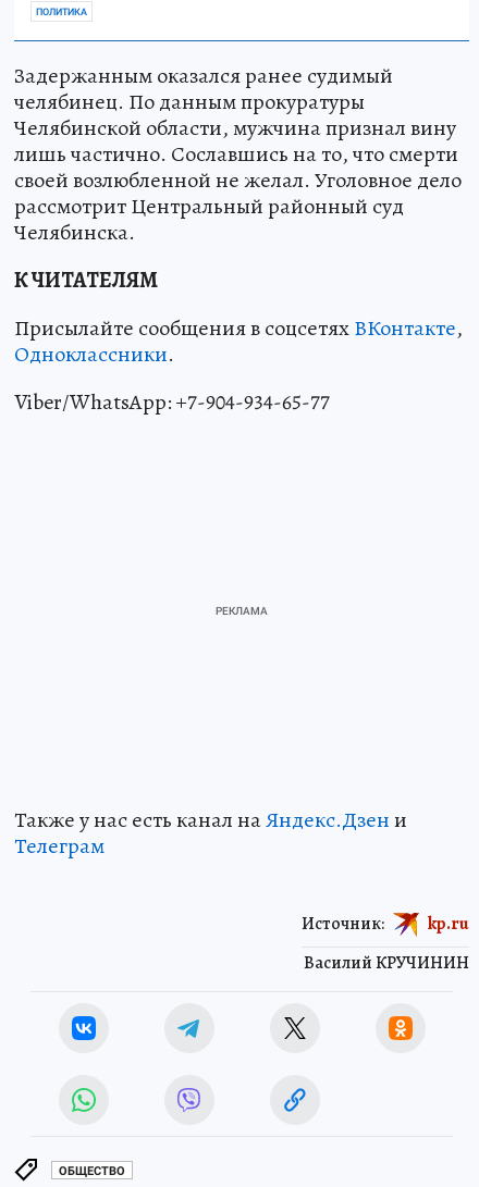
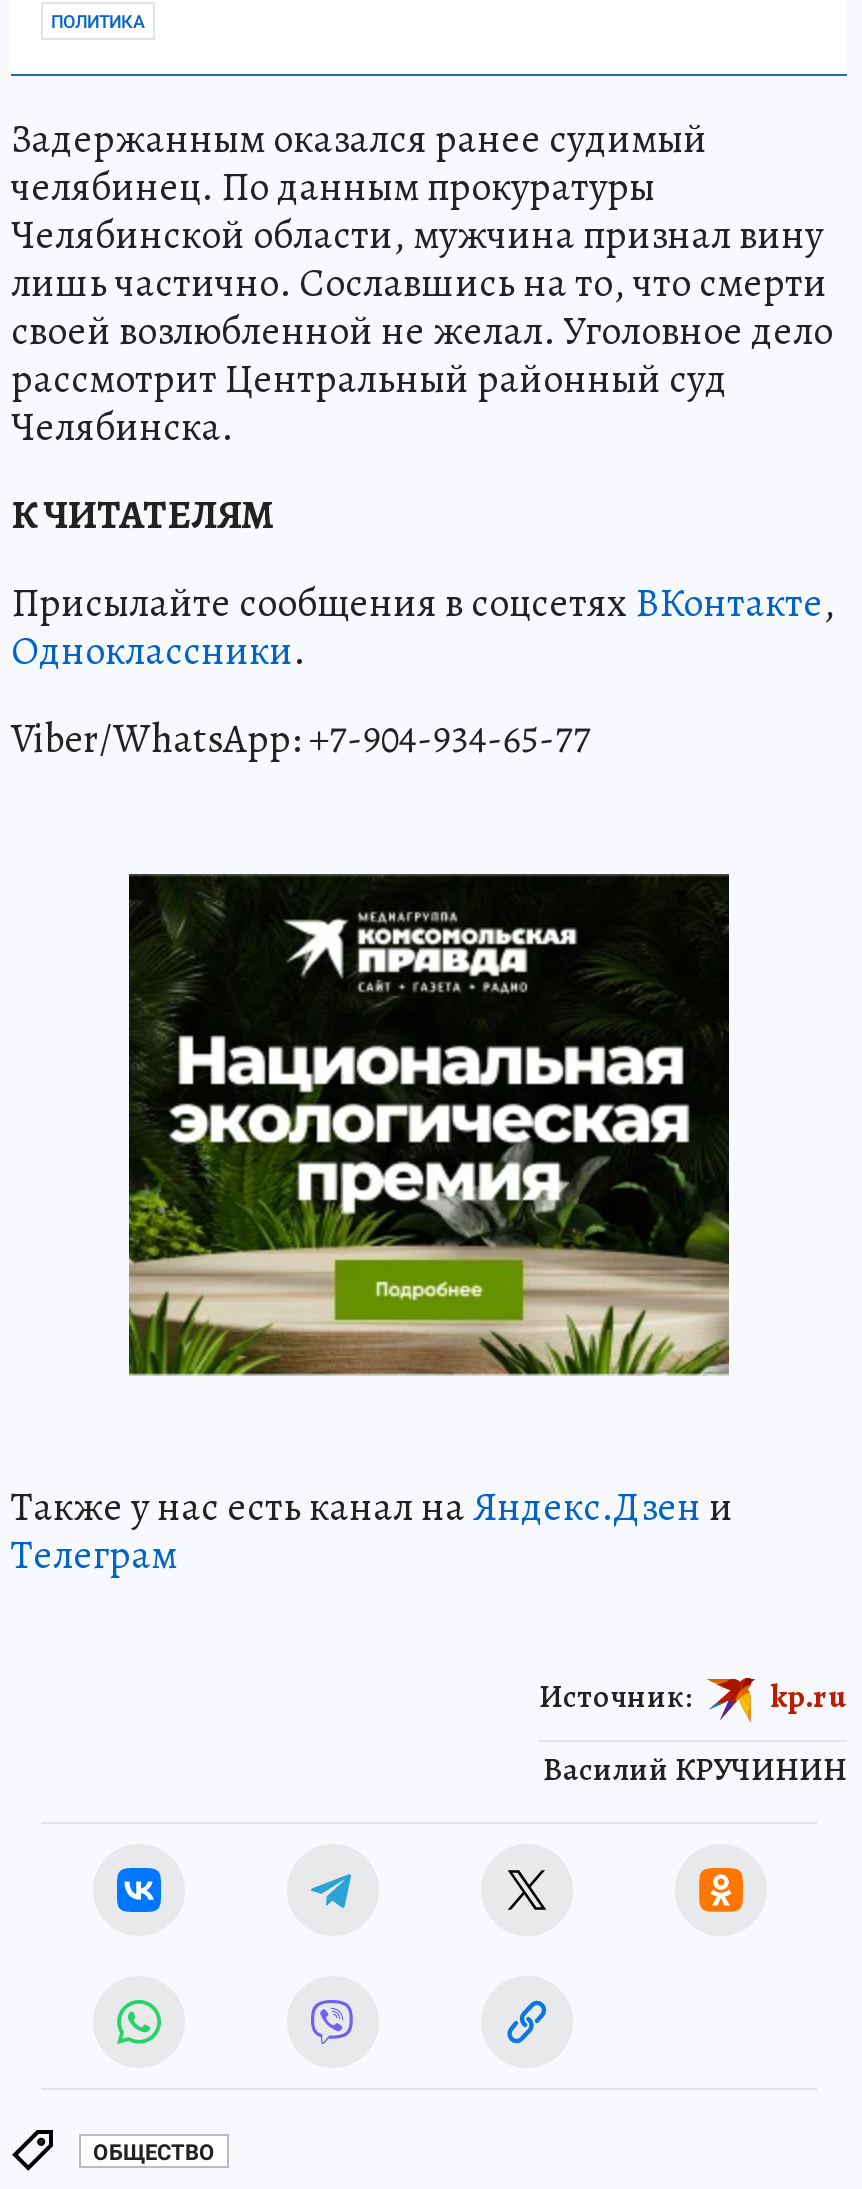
none -> [127,872,731,1378] [image]

